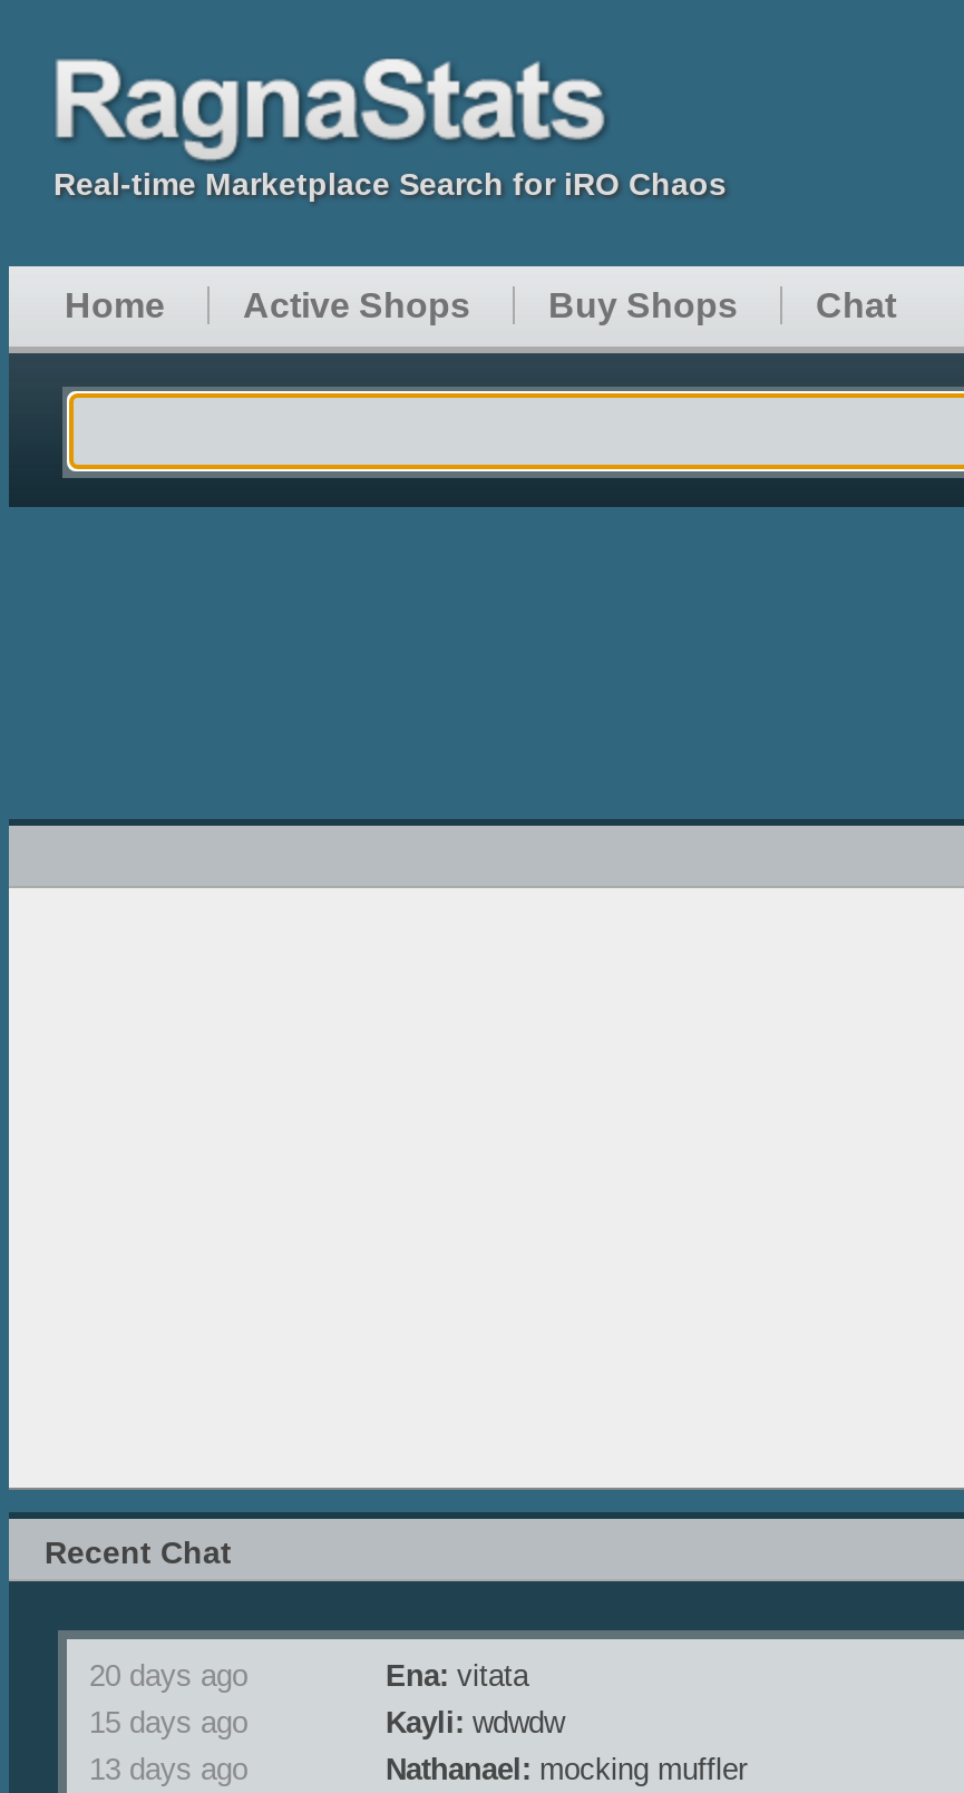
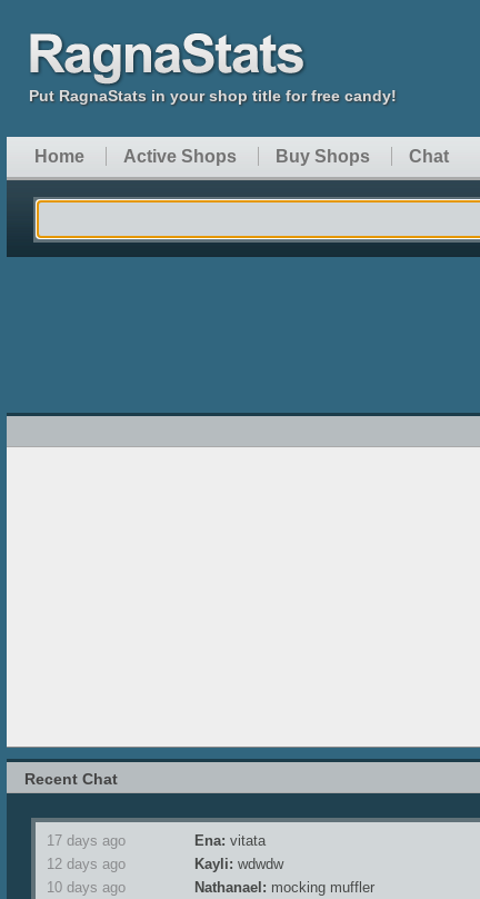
[53,166,727,202] Real-time Marketplace Search for iRO Chaos -> [29,87,397,105] Put RagnaStats in your shop title for free candy!
[89,1659,247,1693] 20 days ago -> [47,832,126,849] 17 days ago
[89,1706,247,1740] 15 days ago -> [47,856,126,872] 12 days ago
[89,1753,247,1786] 13 days ago -> [47,879,126,896] 10 days ago

